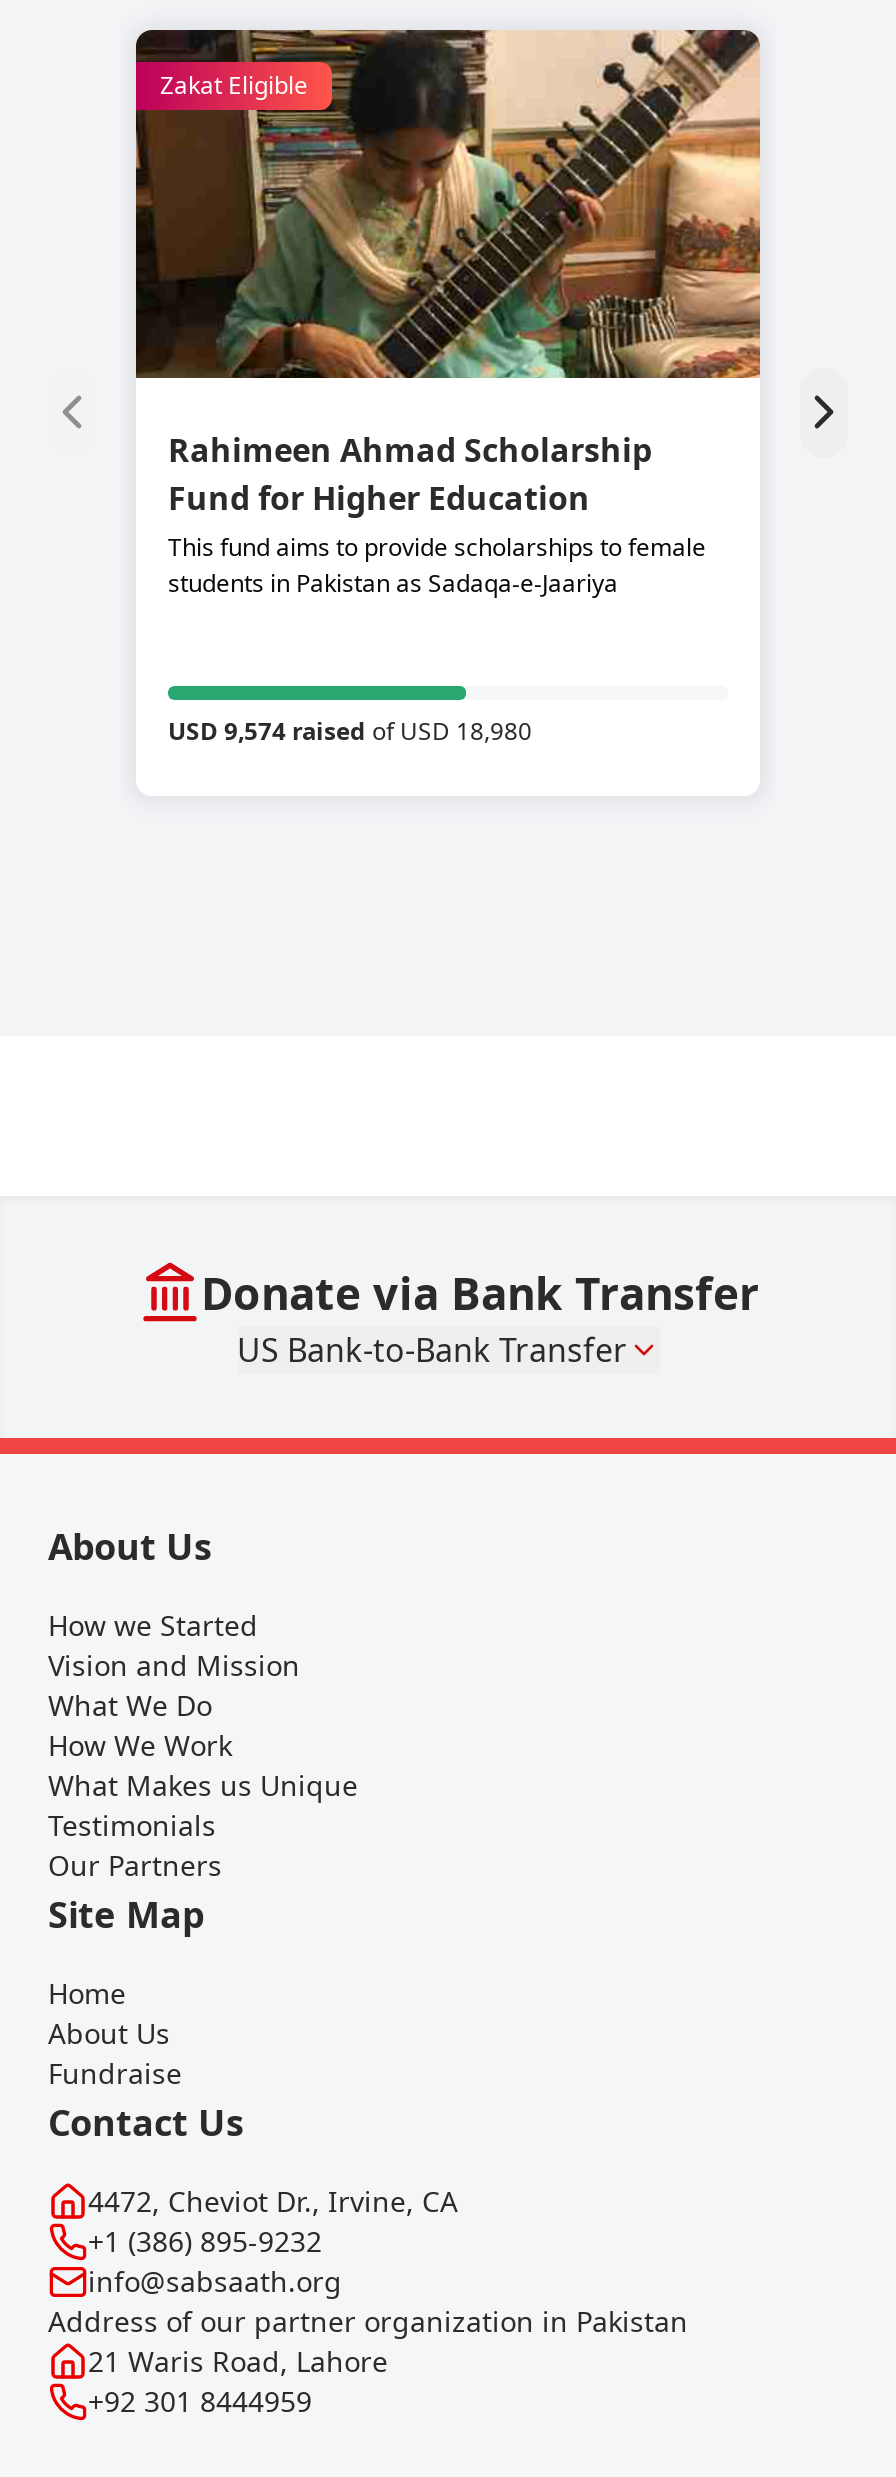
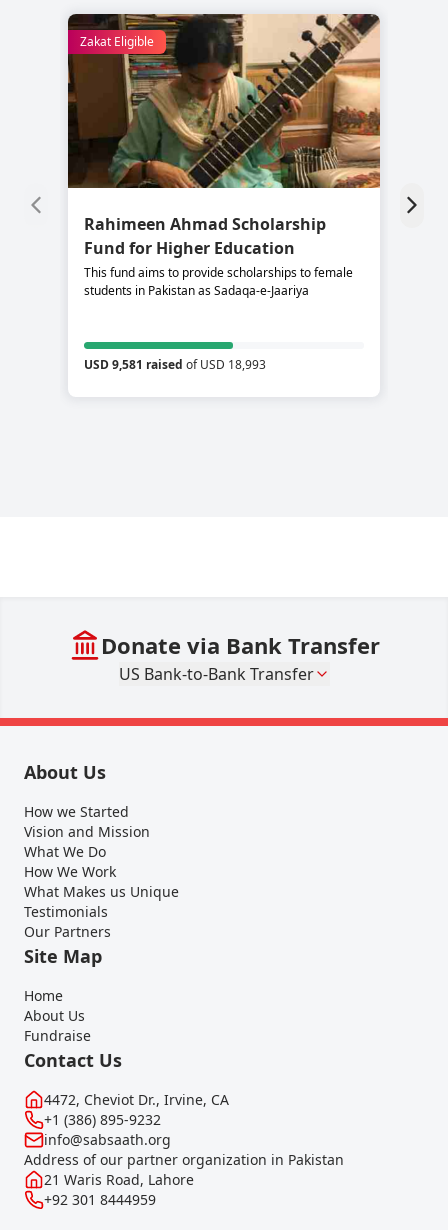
[168,714,532,748] USD 9,574 raised of USD 18,980 -> [84,356,266,373] USD 9,581 raised of USD 18,993

